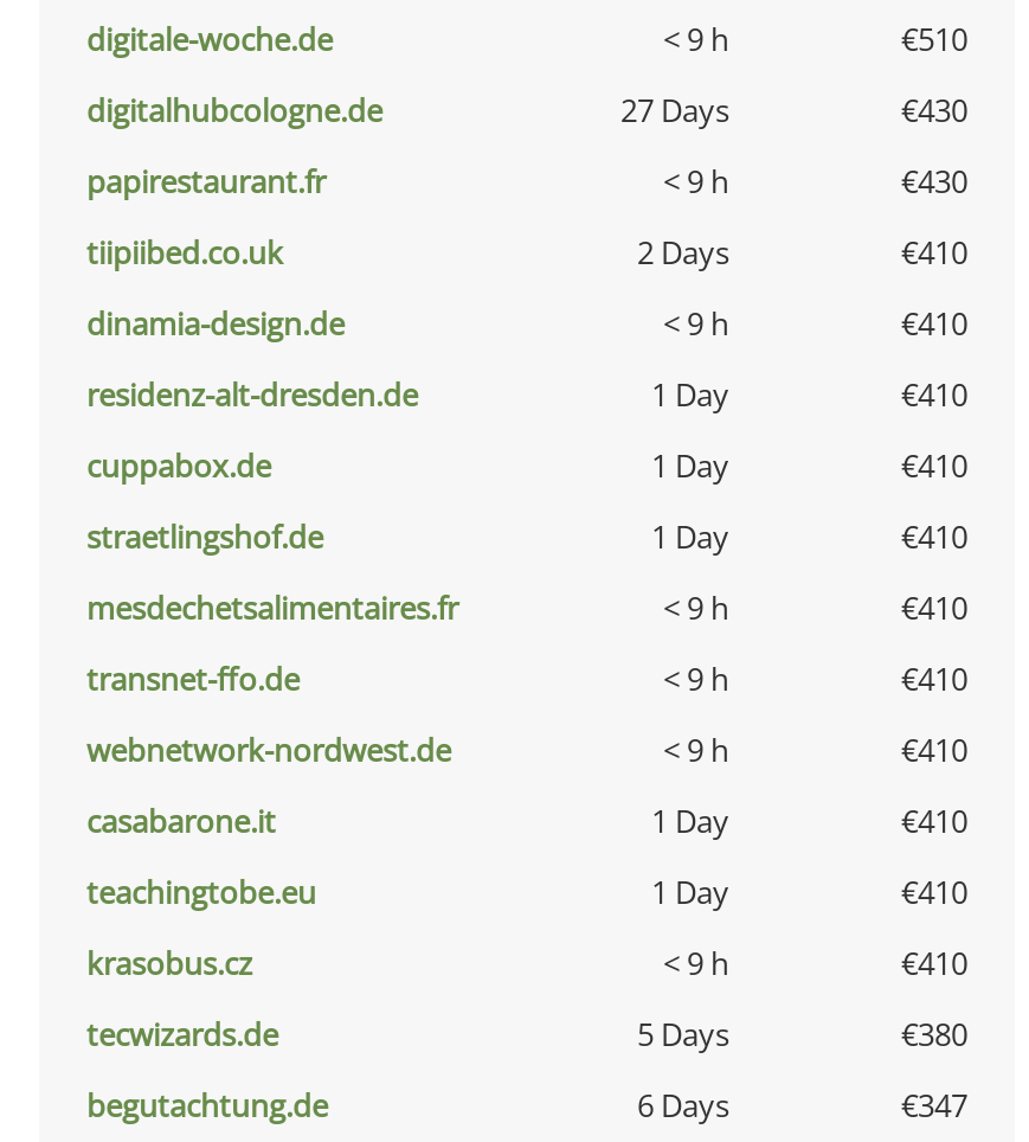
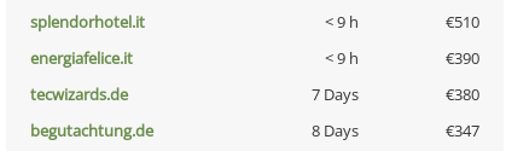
[86,18,333,60] digitale-woche.de -> [30,11,145,33] splendorhotel.it
[86,89,967,203] digitalhubcologne.de | 27 Days | €430 | papirestaurant.fr -> [30,47,133,69] energiafelice.it
[86,160,967,984] €430 | tiipiibed.co.uk | 2 Days | €410 | dinamia-design.de | < 9 h | €410 | residenz-alt-dresden.de | 1 Day | €410 | cuppabox.de | 1 Day | €410 | straetlingshof.de | 1 Day | €410 | mesdechetsalimentaires.fr | < 9 h | €410 | transnet-ffo.de | < 9 h | €410 | webnetwork-nordwest.de | < 9 h | €410 | casabarone.it | 1 Day | €410 | teachingtobe.eu | 1 Day | €410 | krasobus.cz | < 9 h | €410 -> [446,47,479,69] €390
[637,1013,729,1056] 5 Days -> [311,83,358,105] 7 Days
[637,1084,729,1127] 6 Days -> [311,120,358,141] 8 Days

